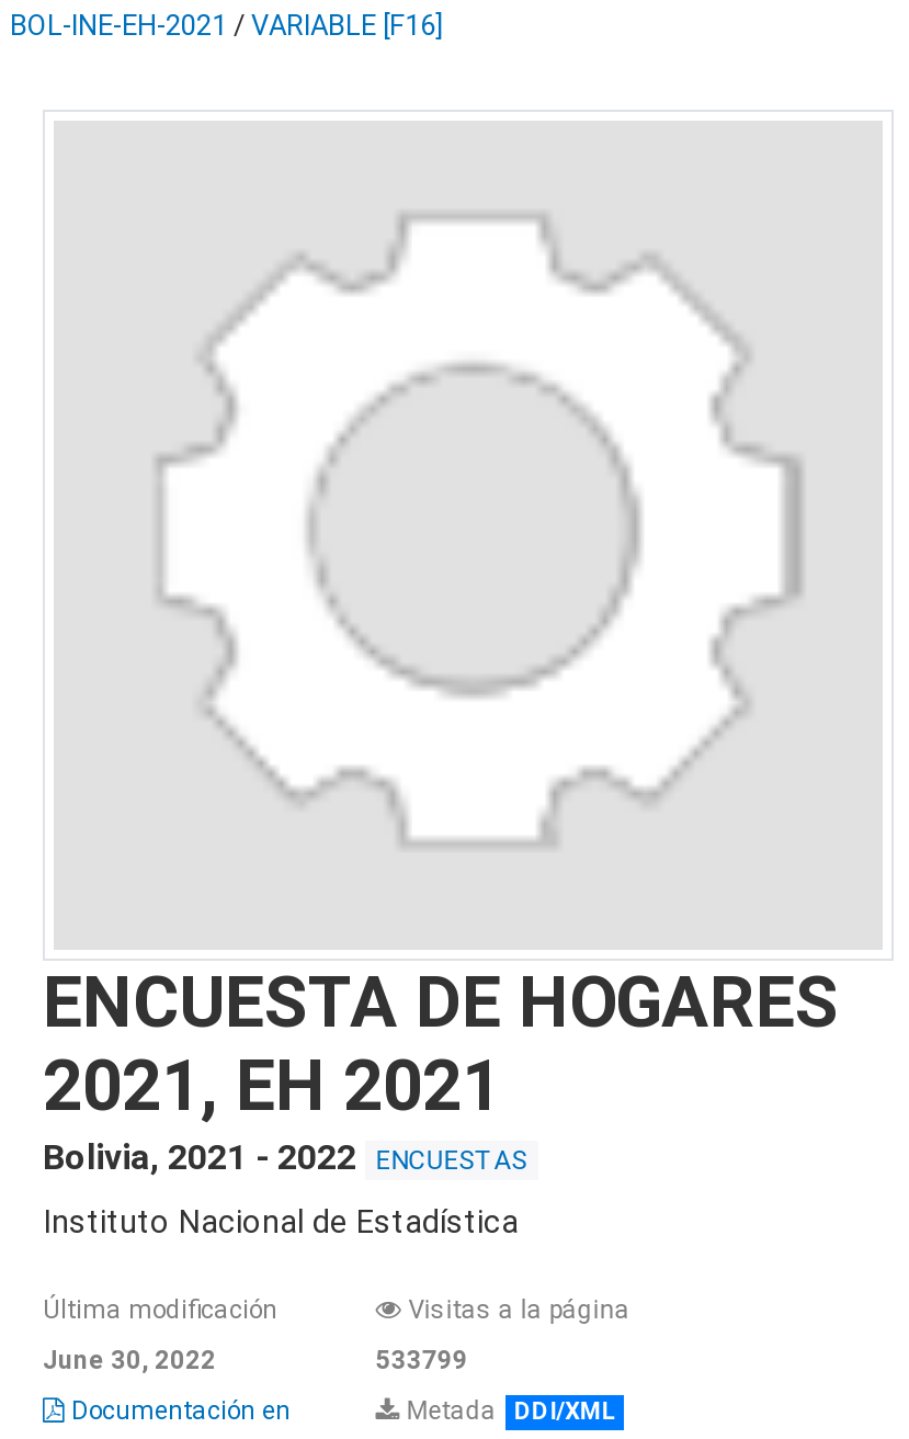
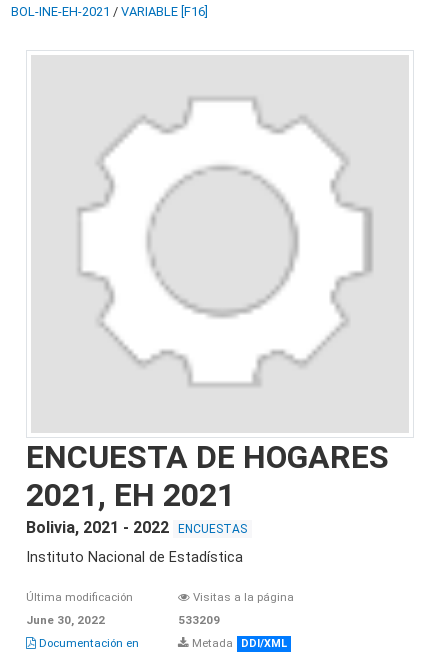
[376,1345,468,1375] 533799 -> [178,613,220,627] 533209

